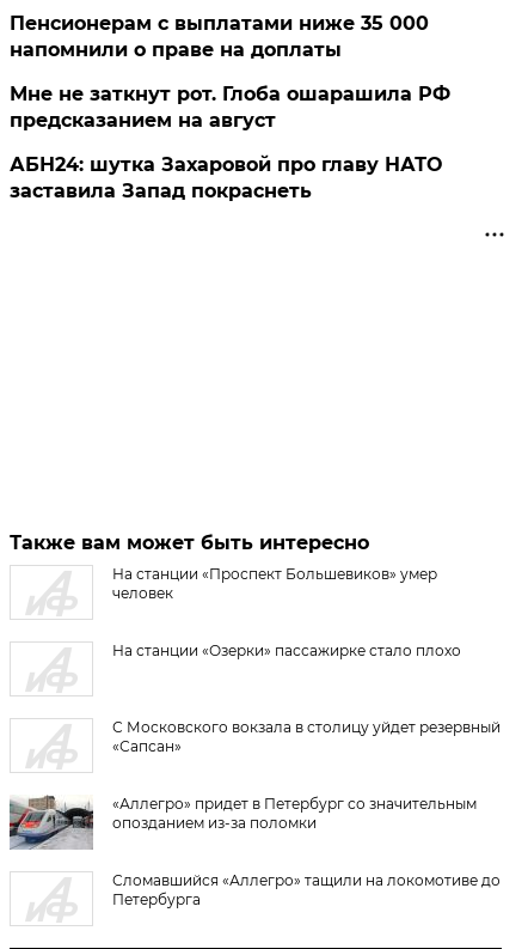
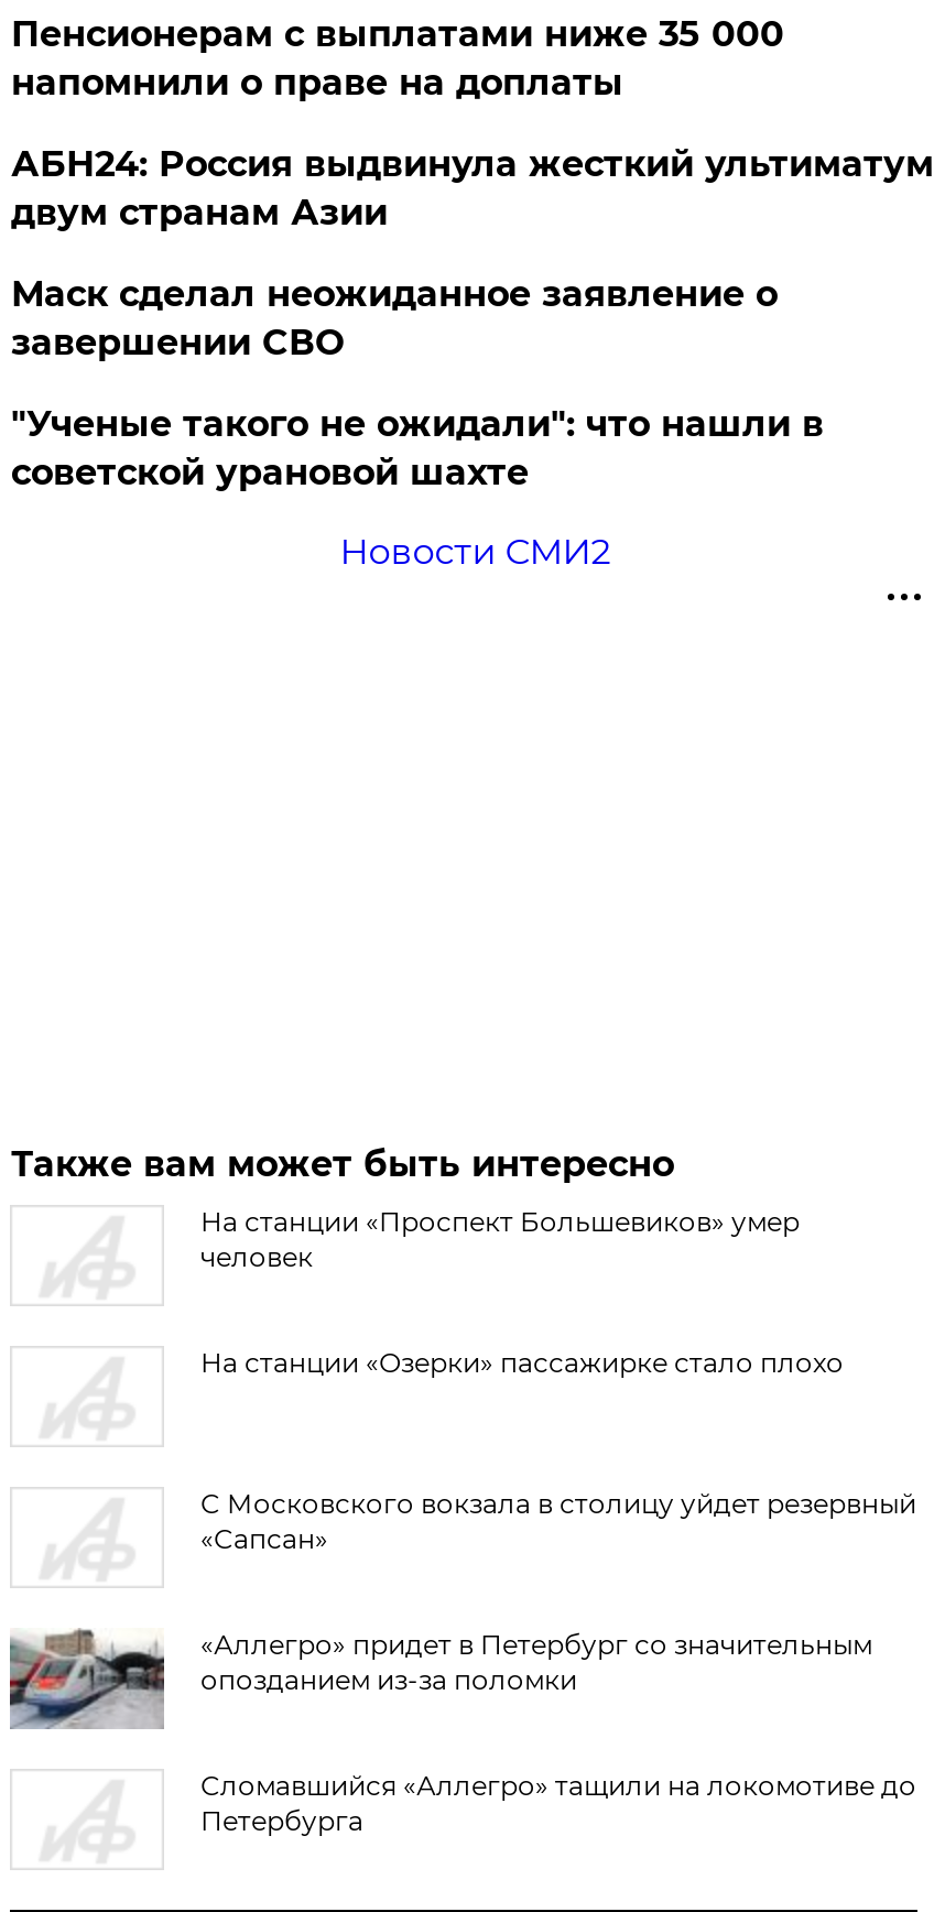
[10,83,451,202] Мне не заткнут рот. Глоба ошарашила РФ | предсказанием на август | АБН24: шутка Захаровой про главу НАТО | заставила Запад покраснеть -> [11,143,934,573] АБН24: Россия выдвинула жесткий ультиматум | двум странам Азии | Маск сделал неожиданное заявление о | завершении СВО | "Ученые такого не ожидали": что нашли в | советской урановой шахте | Новости СМИ2

